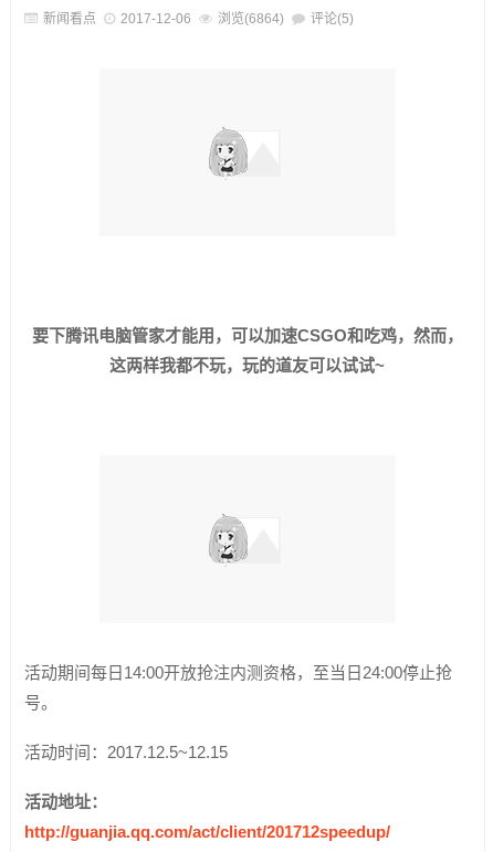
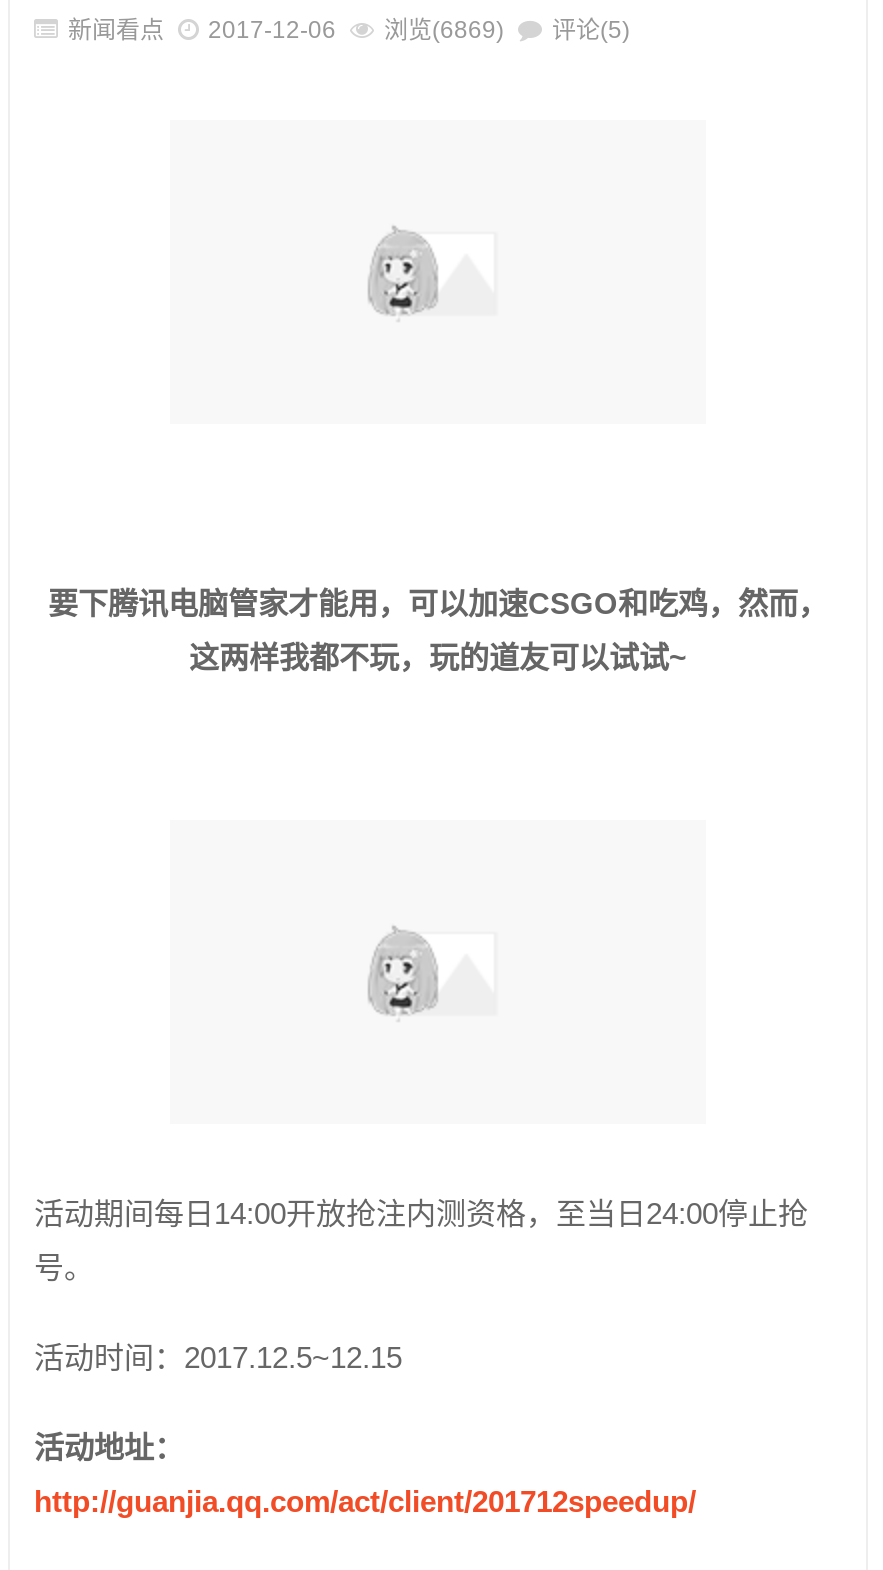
[43,11,354,27] 新闻看点 2017-12-06 浏览(6864) 评论(5) -> [68,16,630,44] 新闻看点 2017-12-06 浏览(6869) 评论(5)

